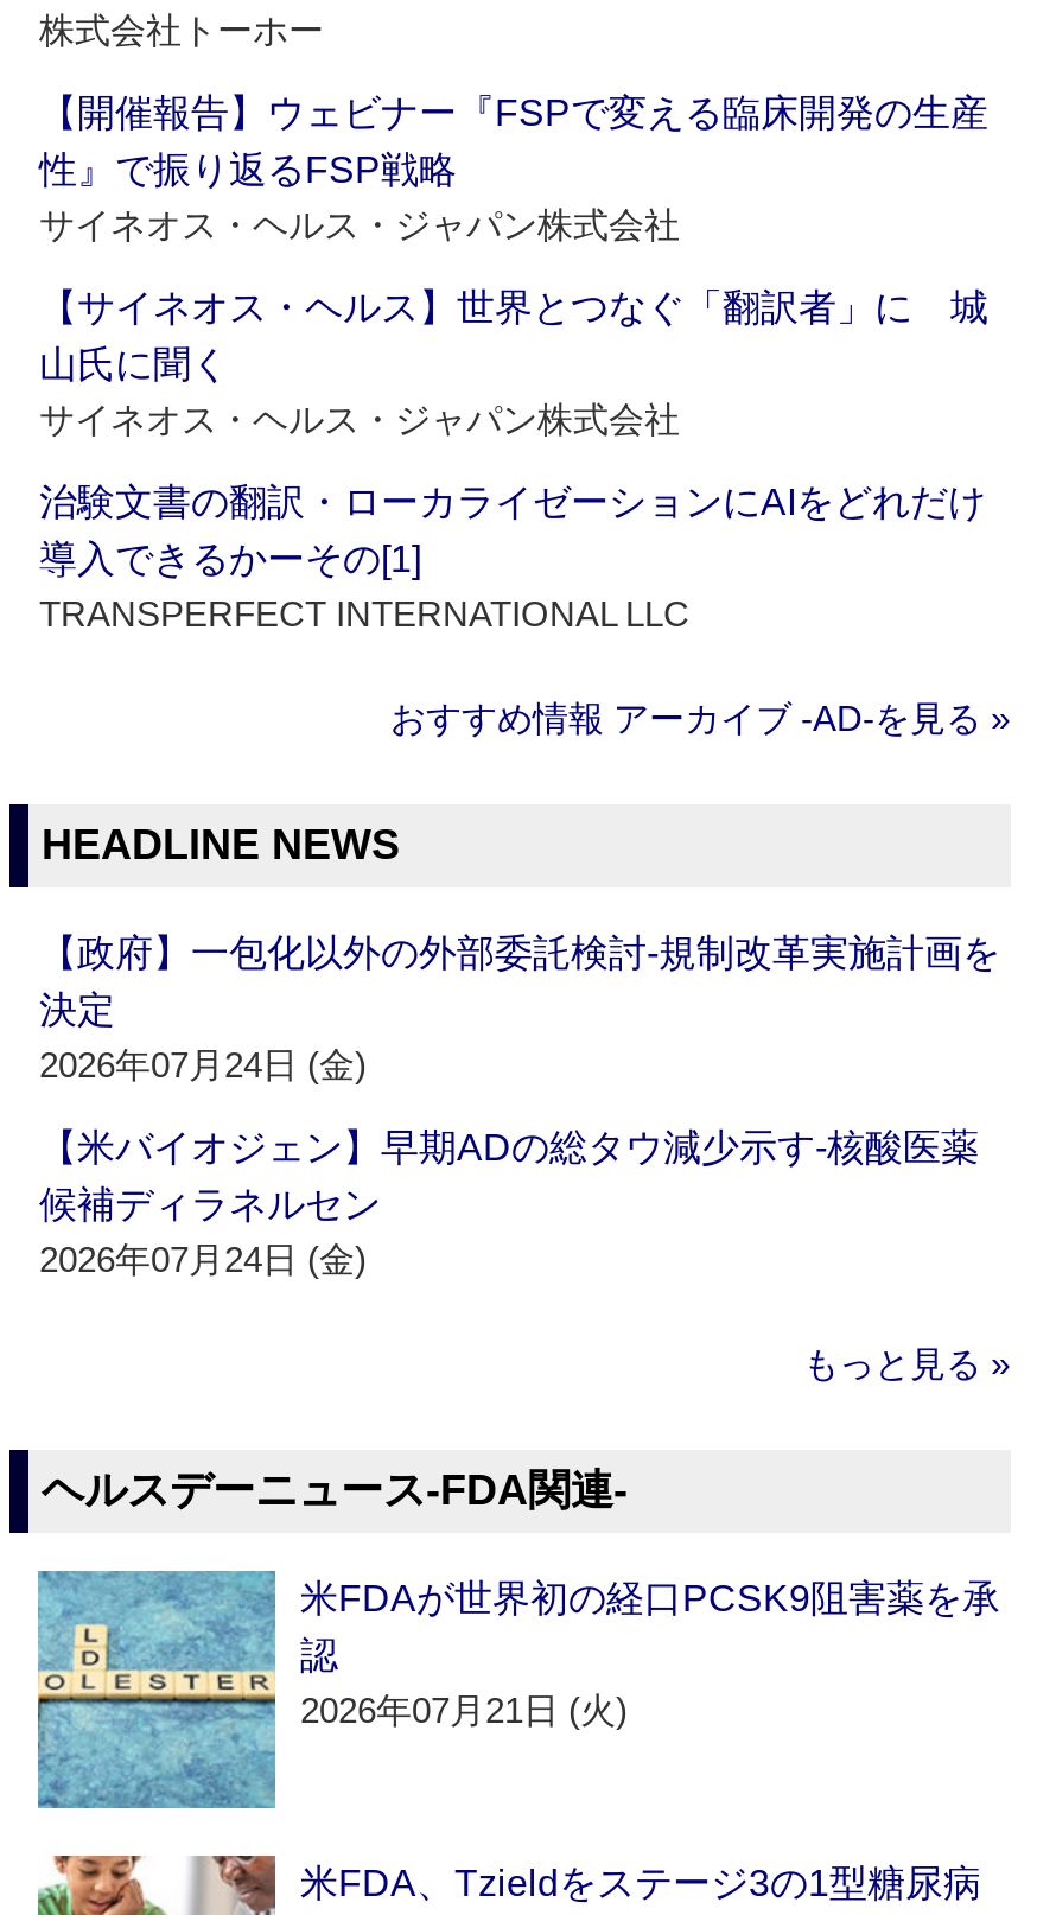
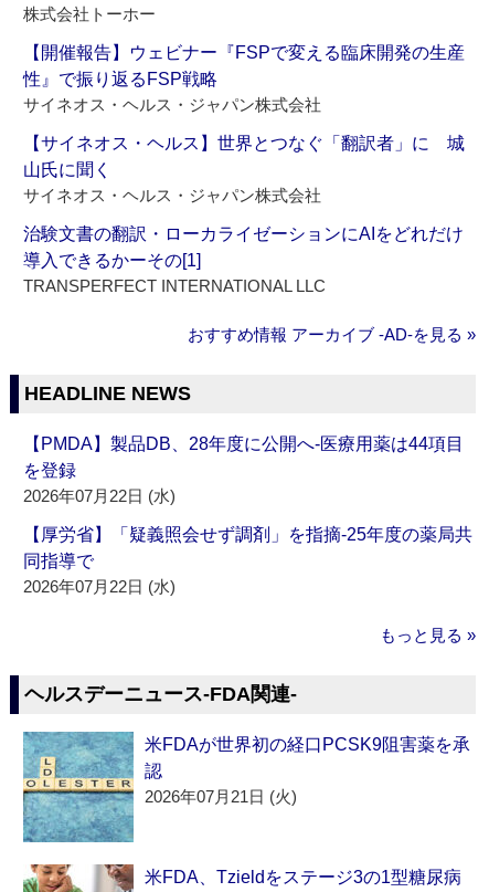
[39,934,1000,1085] 【政府】一包化以外の外部委託検討‐規制改革実施計画を | 決定 | 2026年07月24日 (金) -> [24,435,464,506] 【PMDA】製品DB、28年度に公開へ‐医療用薬は44項目 | を登録 | 2026年07月22日 (水)
[39,1128,979,1280] 【米バイオジェン】早期ADの総タウ減少示す‐核酸医薬 | 候補ディラネルセン | 2026年07月24日 (金) -> [24,525,473,596] 【厚労省】「疑義照会せず調剤」を指摘‐25年度の薬局共 | 同指導で | 2026年07月22日 (水)

